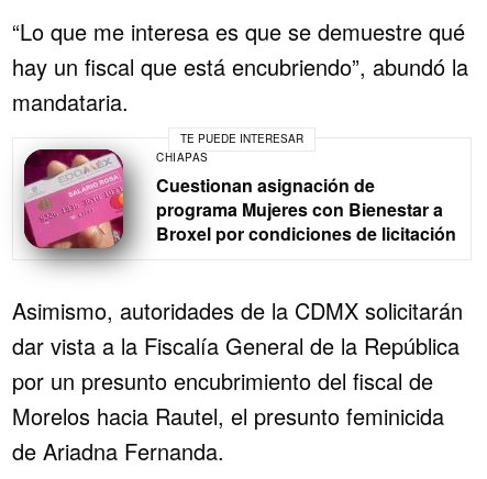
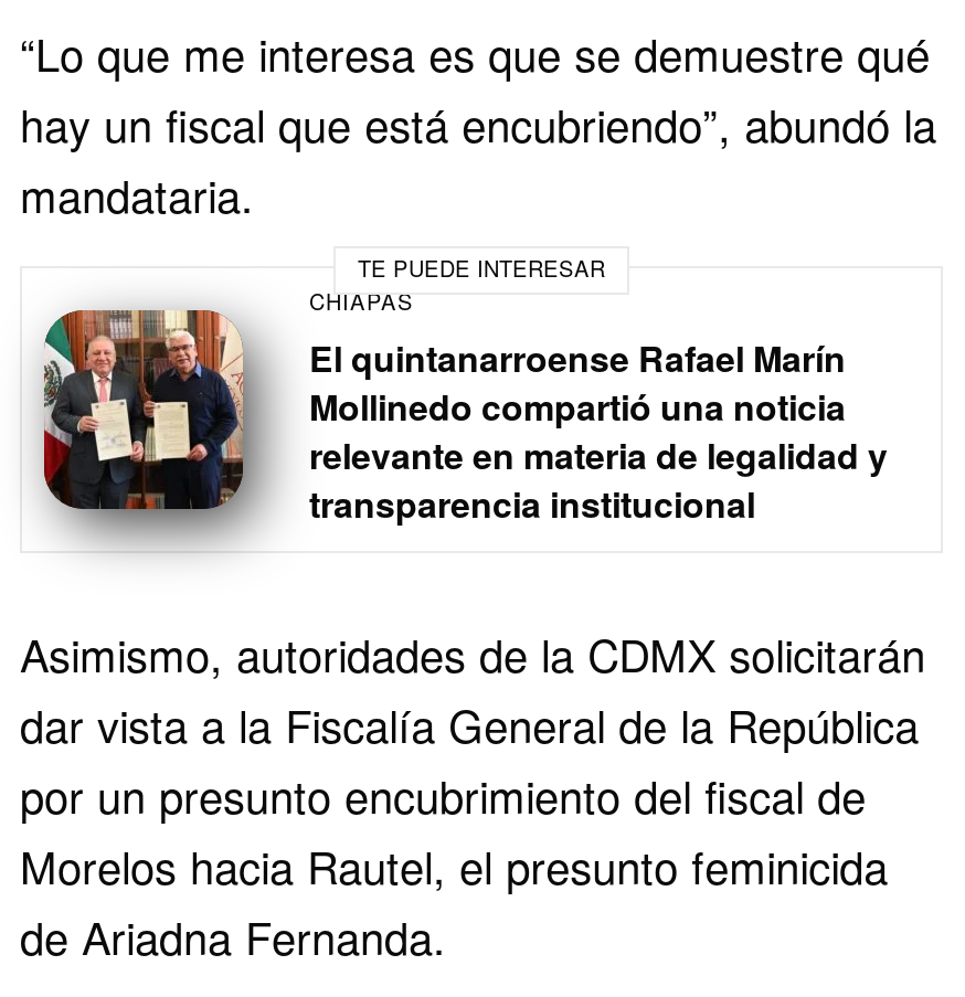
[23,147,456,269] [image] | Cuestionan asignación de | programa Mujeres con Bienestar a | Broxel por condiciones de licitación -> [44,288,888,555] [image] | El quintanarroense Rafael Marín | Mollinedo compartió una noticia | relevante en materia de legalidad y | transparencia institucional

